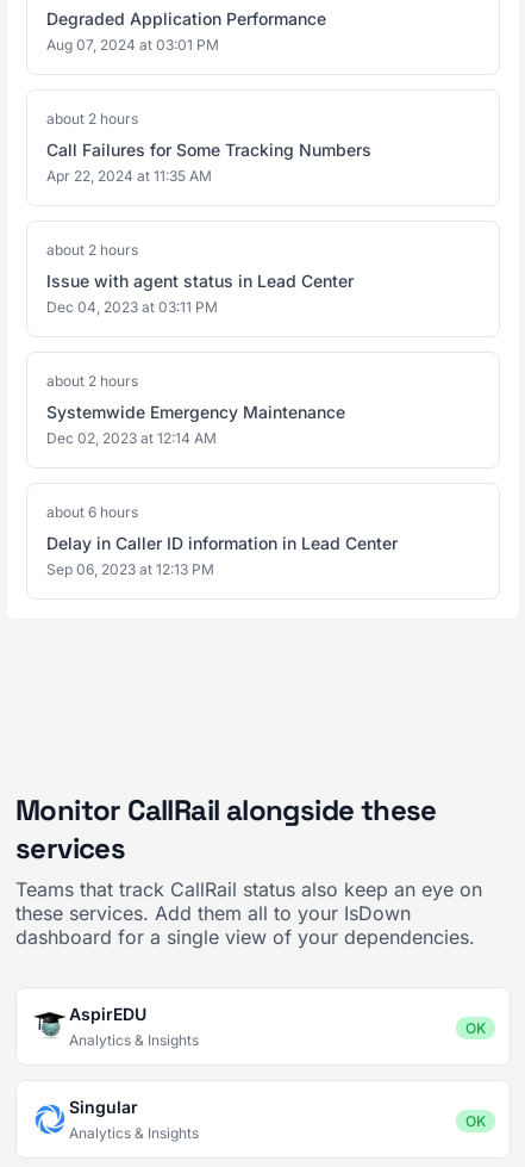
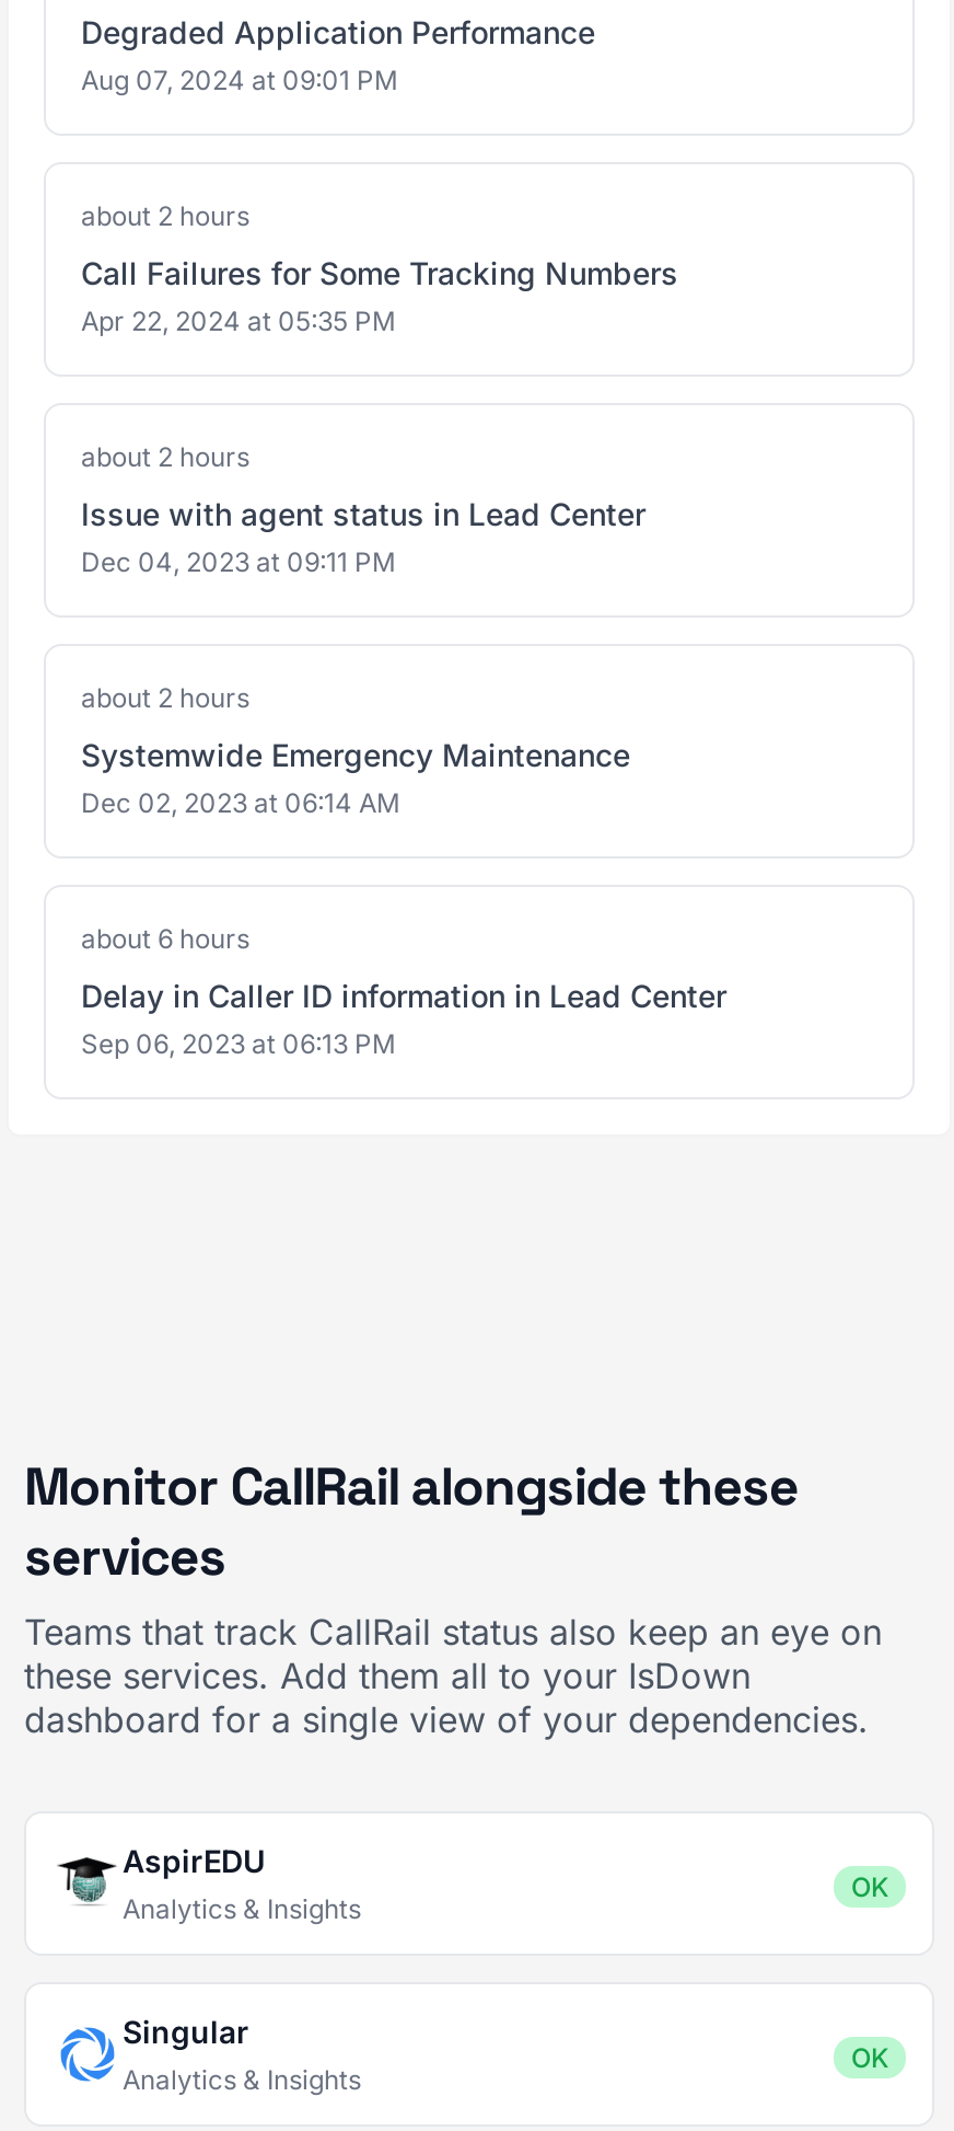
[46,36,219,54] Aug 07, 2024 at 03:01 PM -> [81,64,398,96] Aug 07, 2024 at 09:01 PM
[46,167,212,185] Apr 22, 2024 at 11:35 AM -> [81,304,396,337] Apr 22, 2024 at 05:35 PM
[46,298,218,316] Dec 04, 2023 at 03:11 PM -> [81,545,396,578] Dec 04, 2023 at 09:11 PM
[46,429,217,447] Dec 02, 2023 at 12:14 AM -> [81,786,400,819] Dec 02, 2023 at 06:14 AM
[46,560,214,578] Sep 06, 2023 at 12:13 PM -> [81,1027,396,1060] Sep 06, 2023 at 06:13 PM

